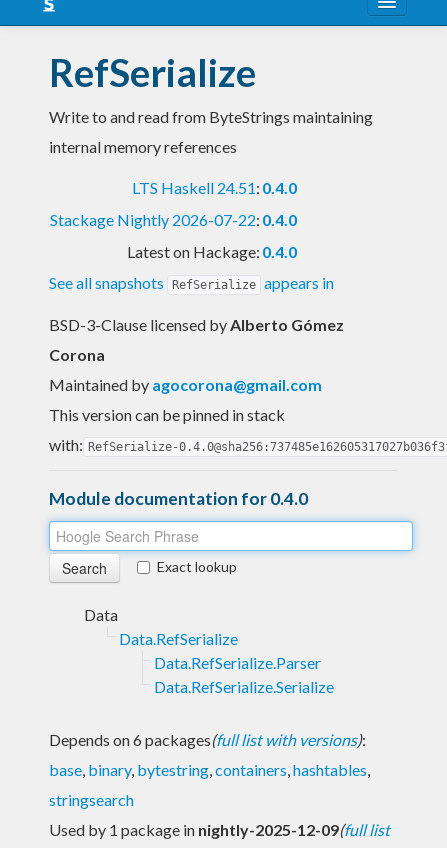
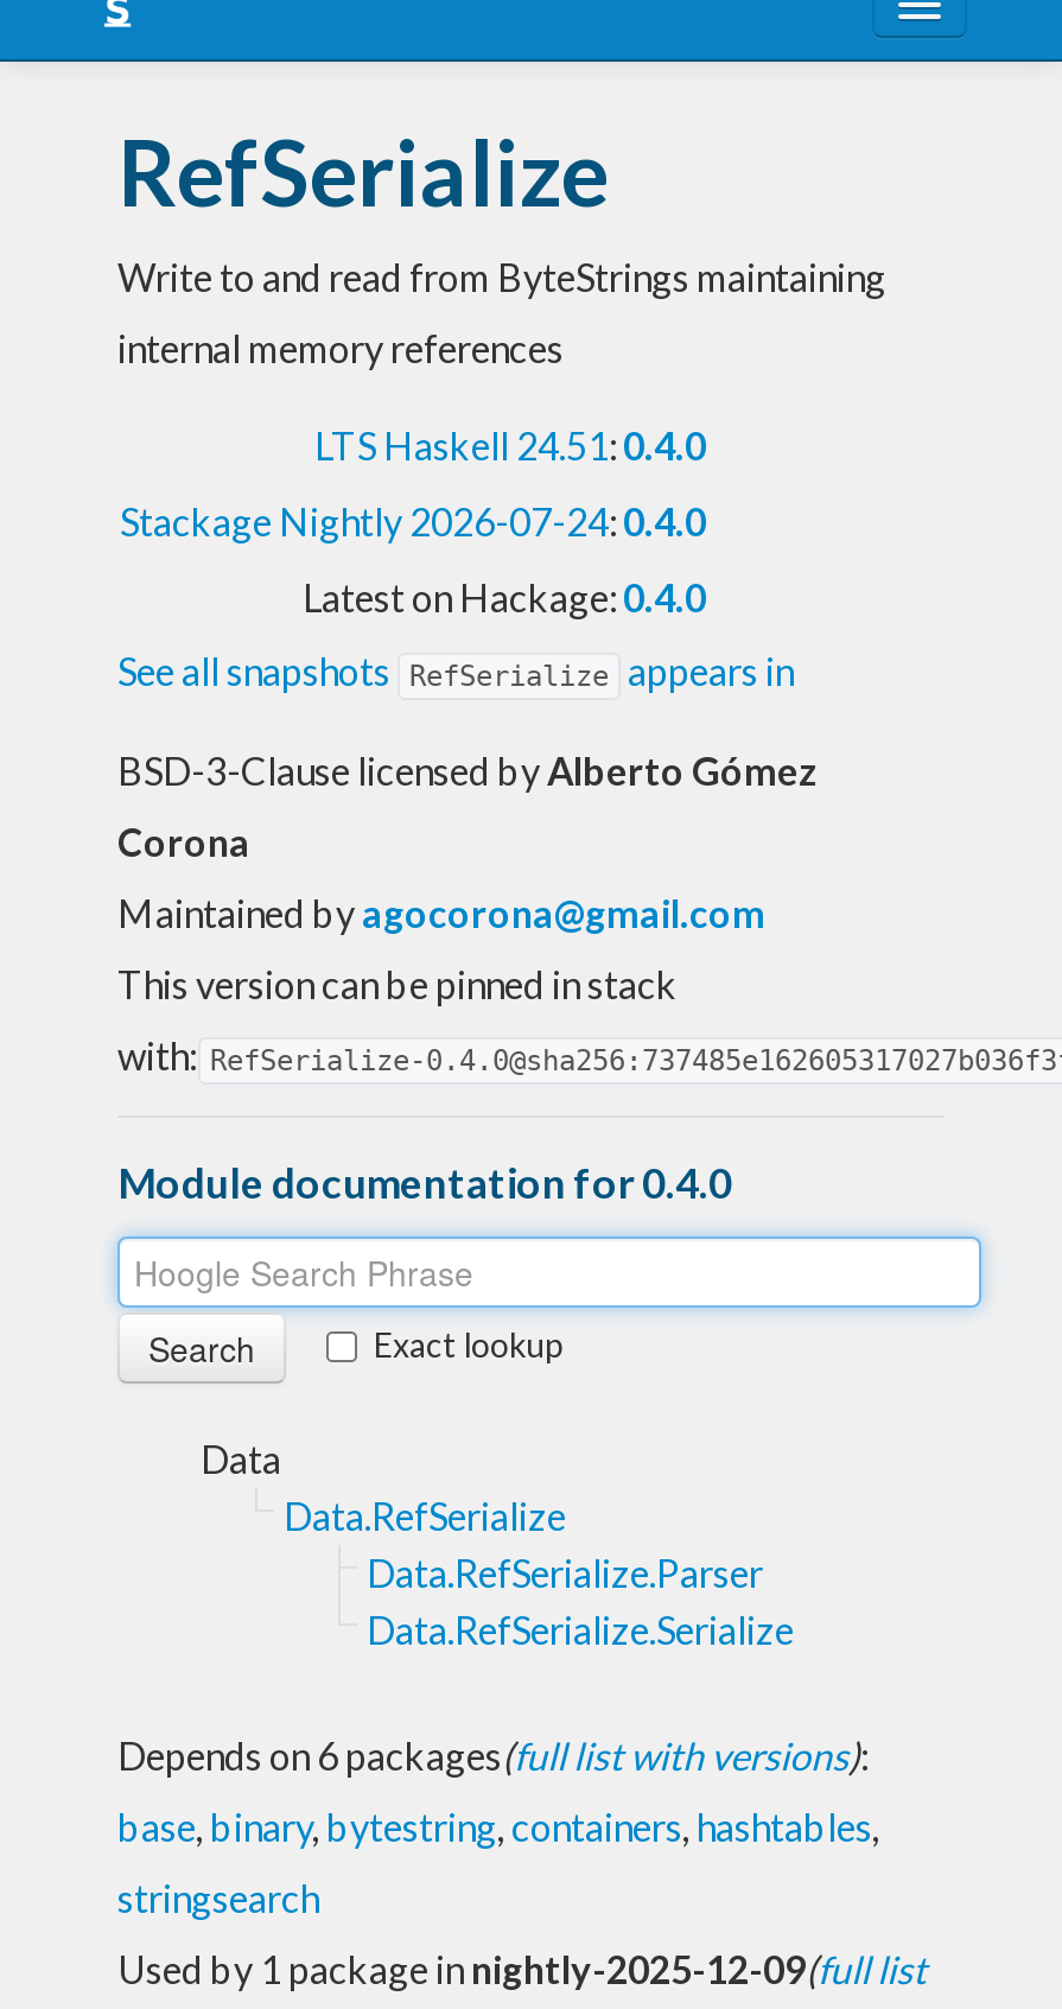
[50,210,297,229] Stackage Nightly 2026-07-22: 0.4.0 -> [120,498,706,543] Stackage Nightly 2026-07-24: 0.4.0

